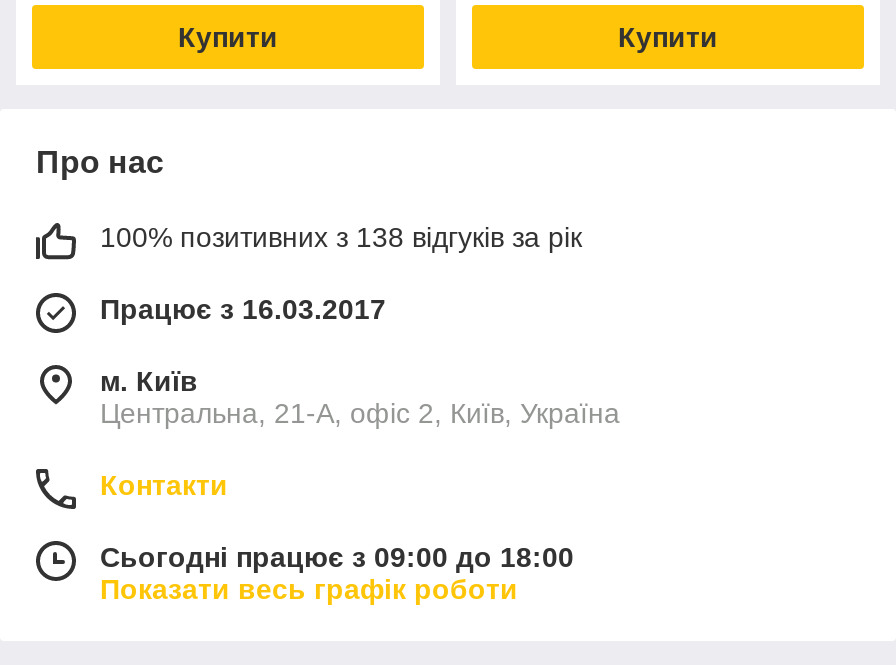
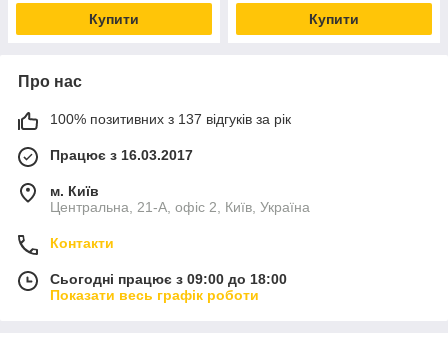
[100,221,582,253] 100% позитивних з 138 відгуків за рік -> [50,111,291,127] 100% позитивних з 137 відгуків за рік

